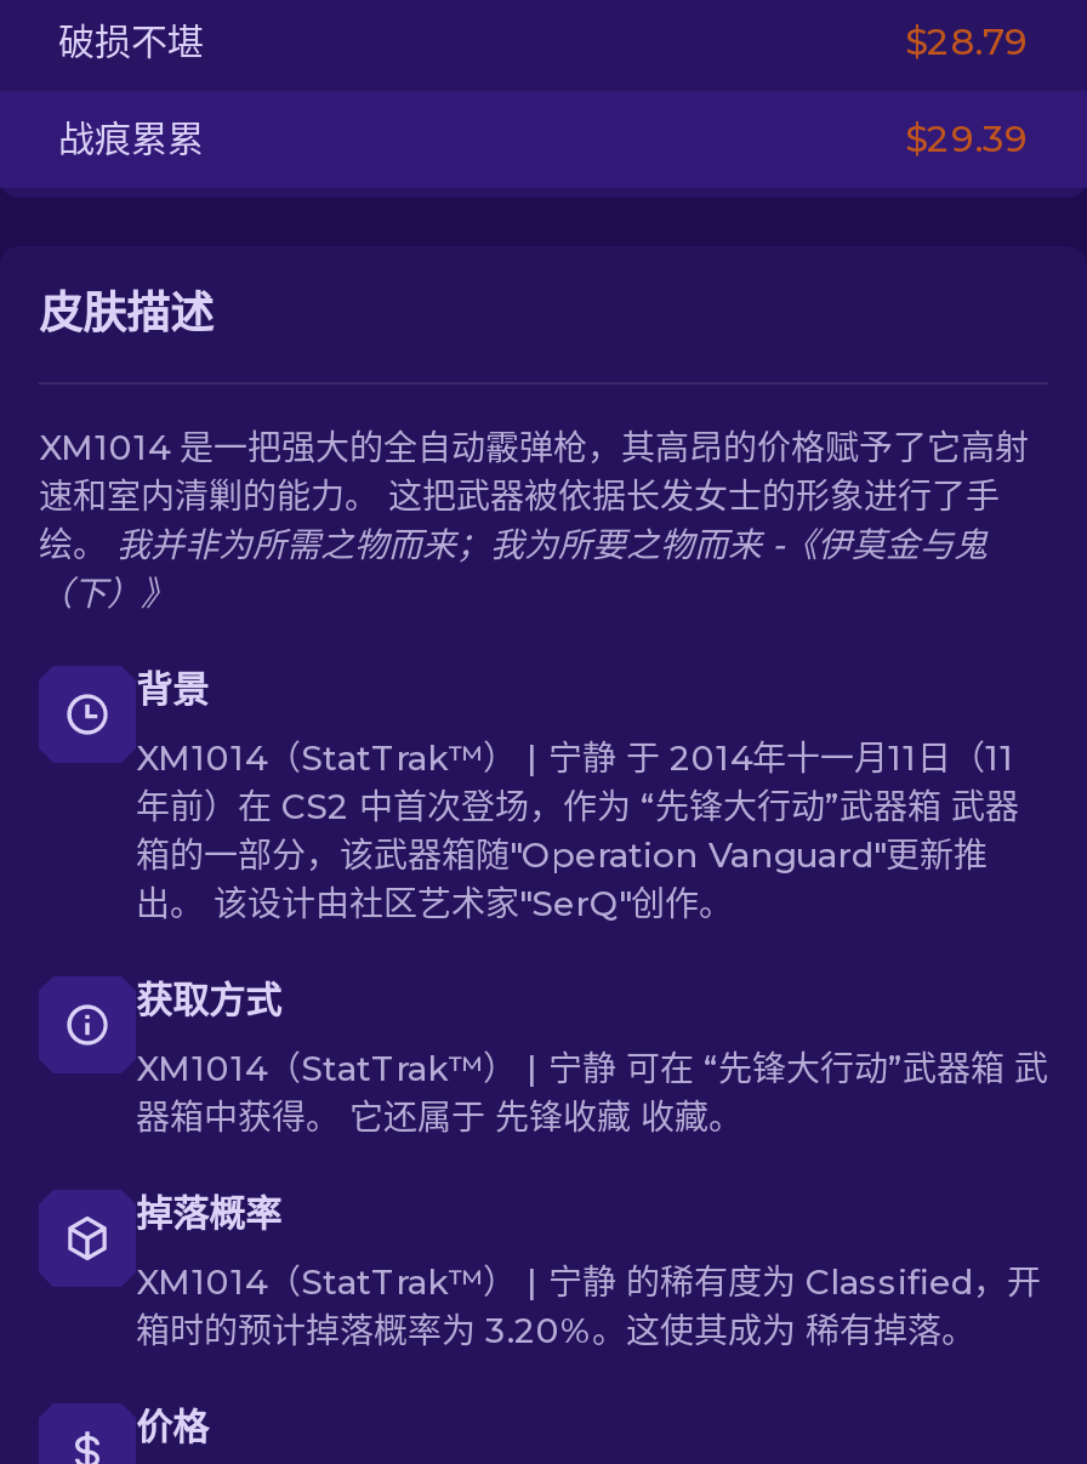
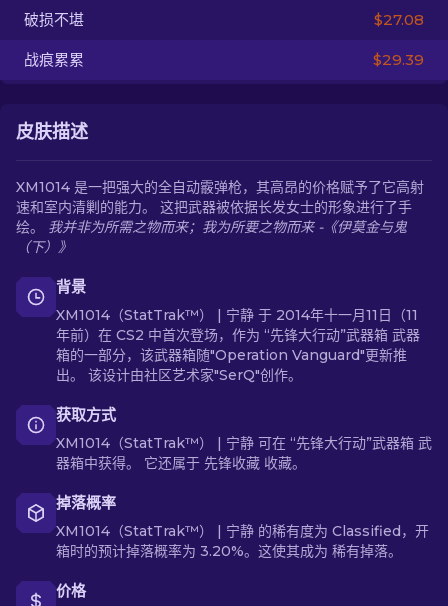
[905,18,1029,64] $28.79 -> [374,10,424,29] $27.08

